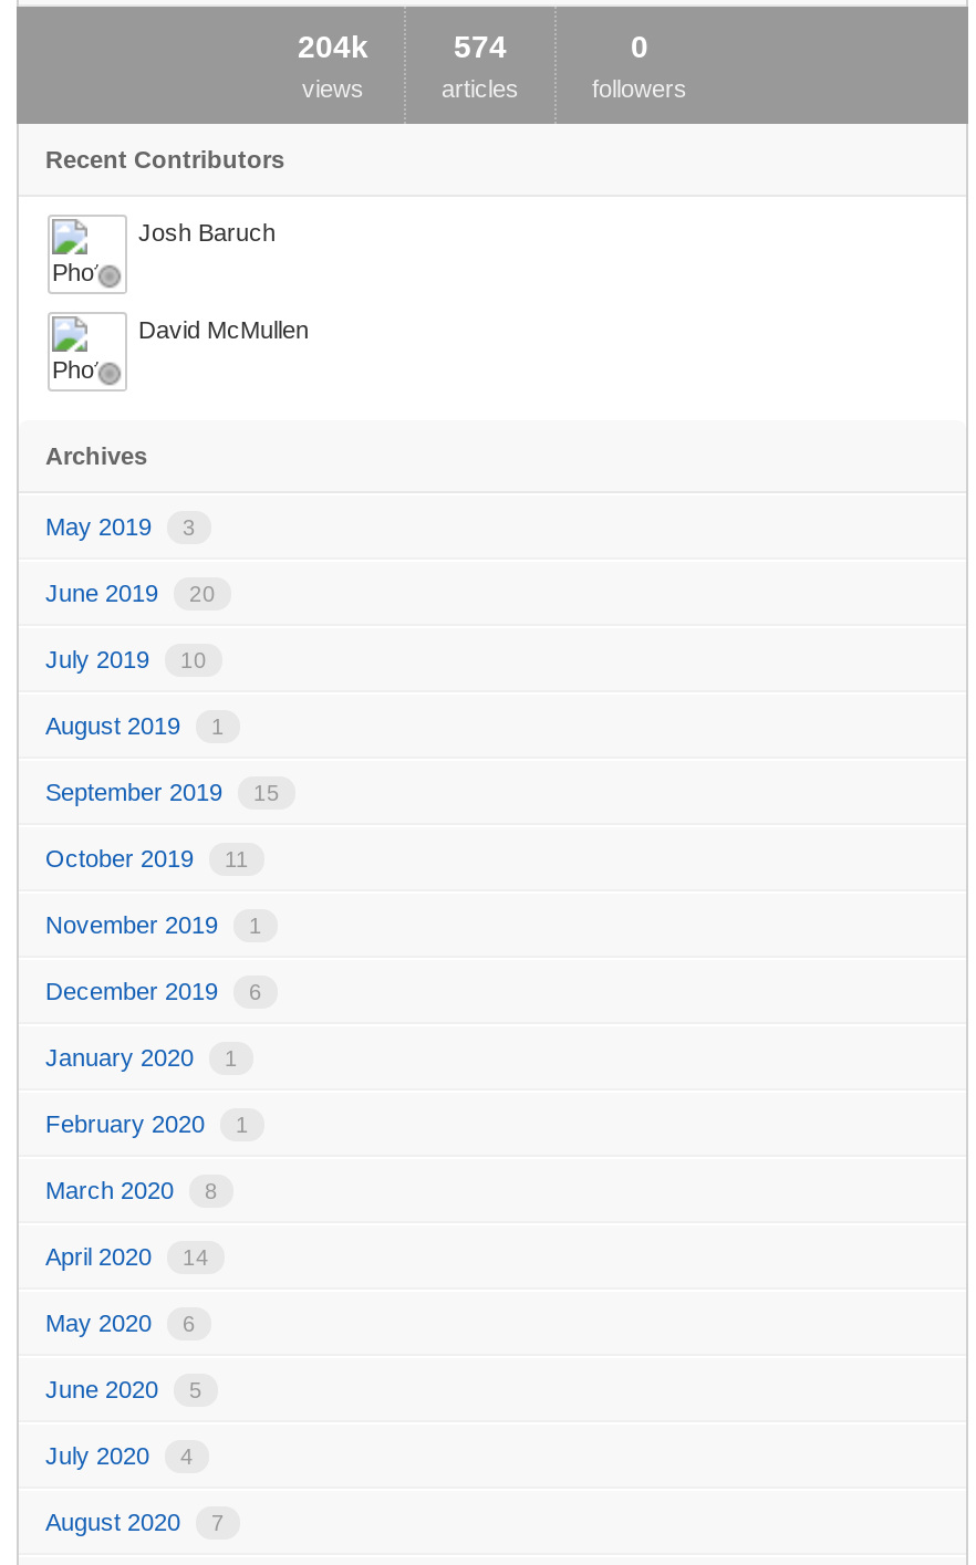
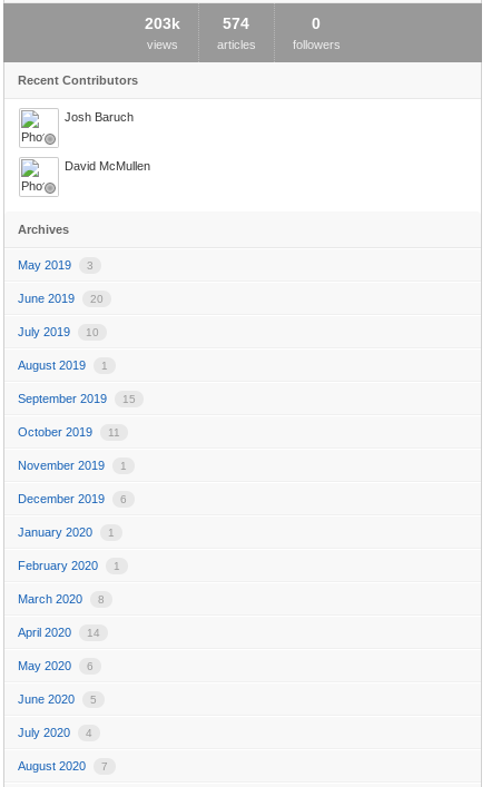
[298,29,368,64] 204k -> [145,14,180,32] 203k

